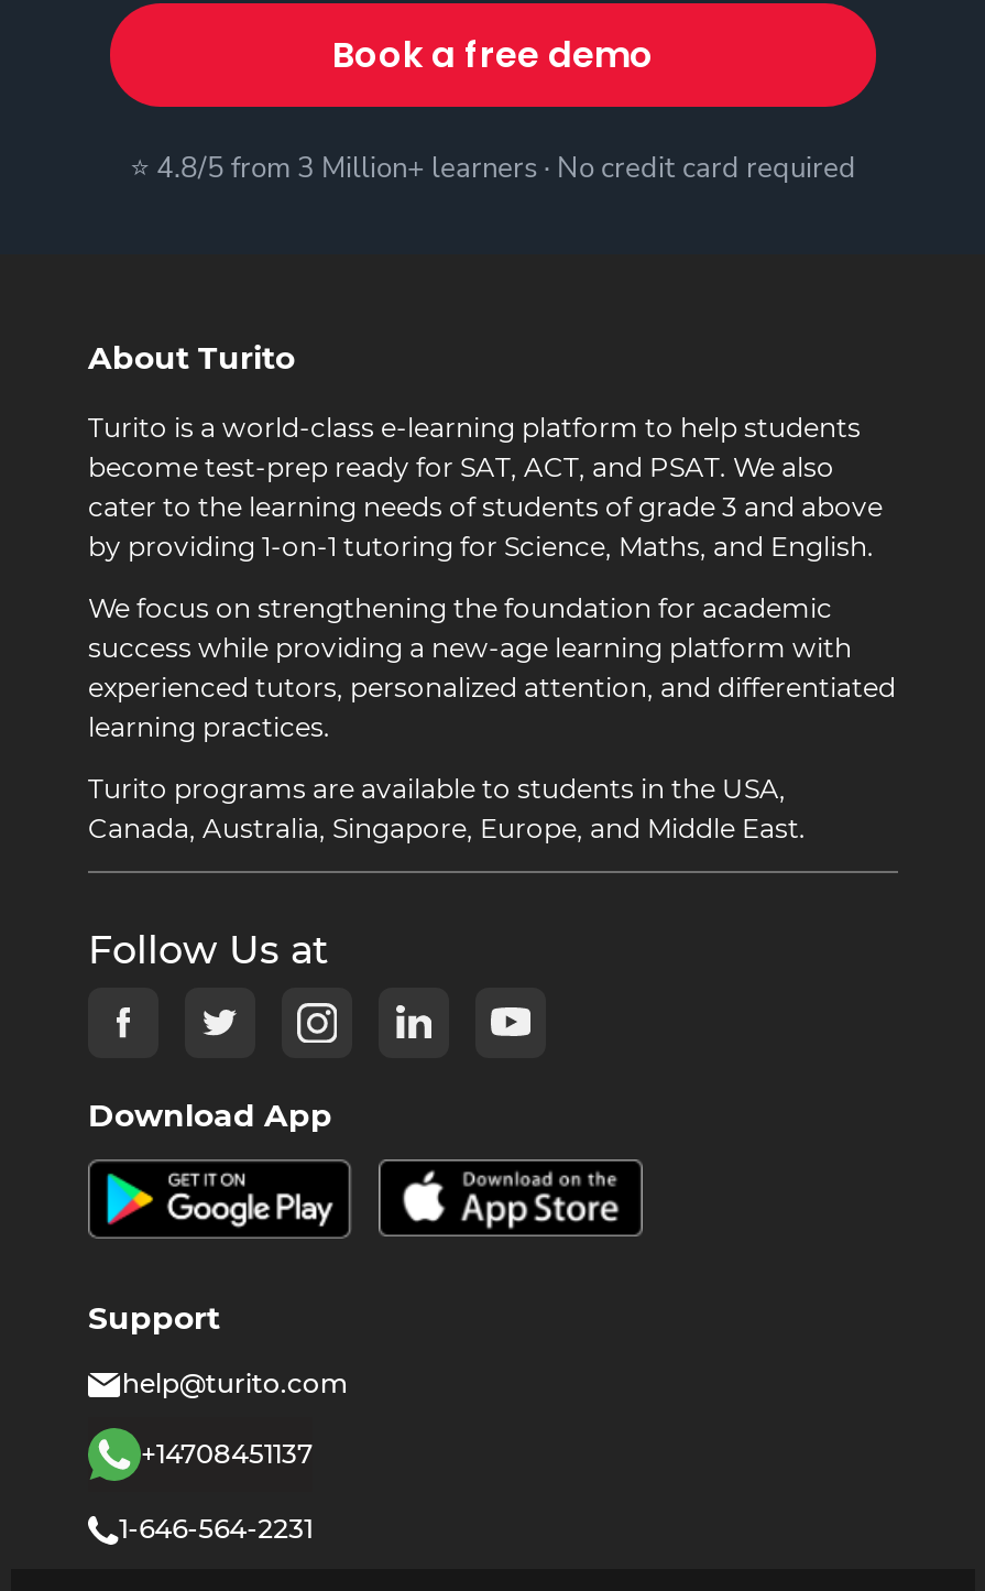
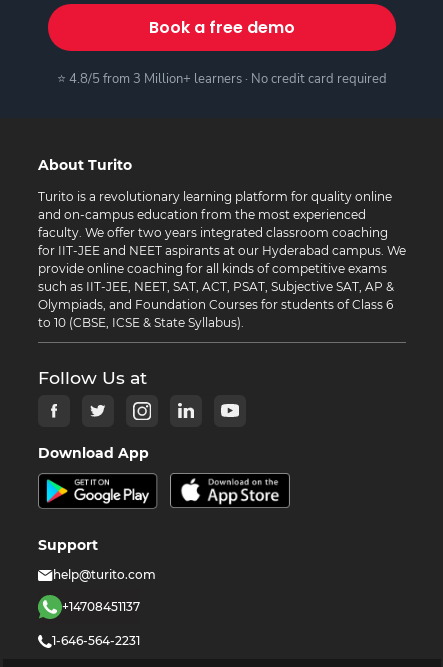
[88,410,896,844] Turito is a world-class e-learning platform to help students | become test-prep ready for SAT, ACT, and PSAT. We also | cater to the learning needs of students of grade 3 and above | by providing 1-on-1 tutoring for Science, Maths, and English. | We focus on strengthening the foundation for academic | success while providing a new-age learning platform with | experienced tutors, personalized attention, and differentiated | learning practices. | Turito programs are available to students in the USA, | Canada, Australia, Singapore, Europe, and Middle East. -> [38,189,406,330] Turito is a revolutionary learning platform for quality online | and on-campus education from the most experienced | faculty. We offer two years integrated classroom coaching | for IIT-JEE and NEET aspirants at our Hyderabad campus. We | provide online coaching for all kinds of competitive exams | such as IIT-JEE, NEET, SAT, ACT, PSAT, Subjective SAT, AP & | Olympiads, and Foundation Courses for students of Class 6 | to 10 (CBSE, ICSE & State Syllabus).

